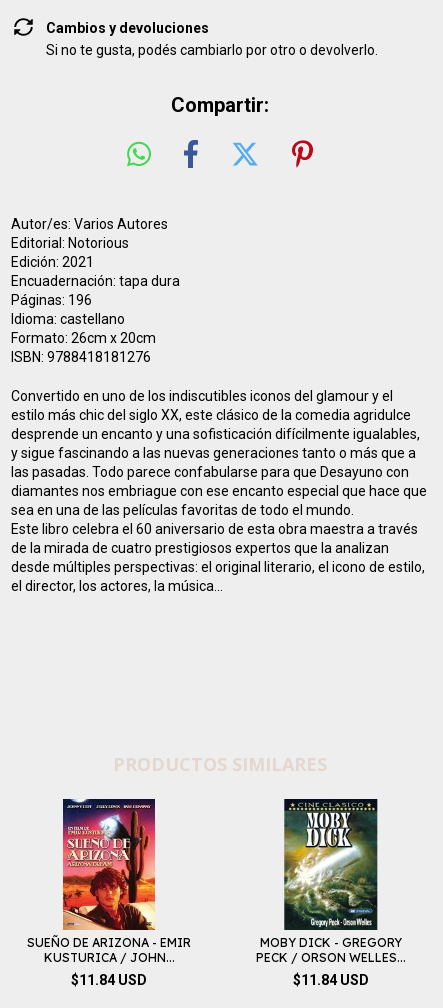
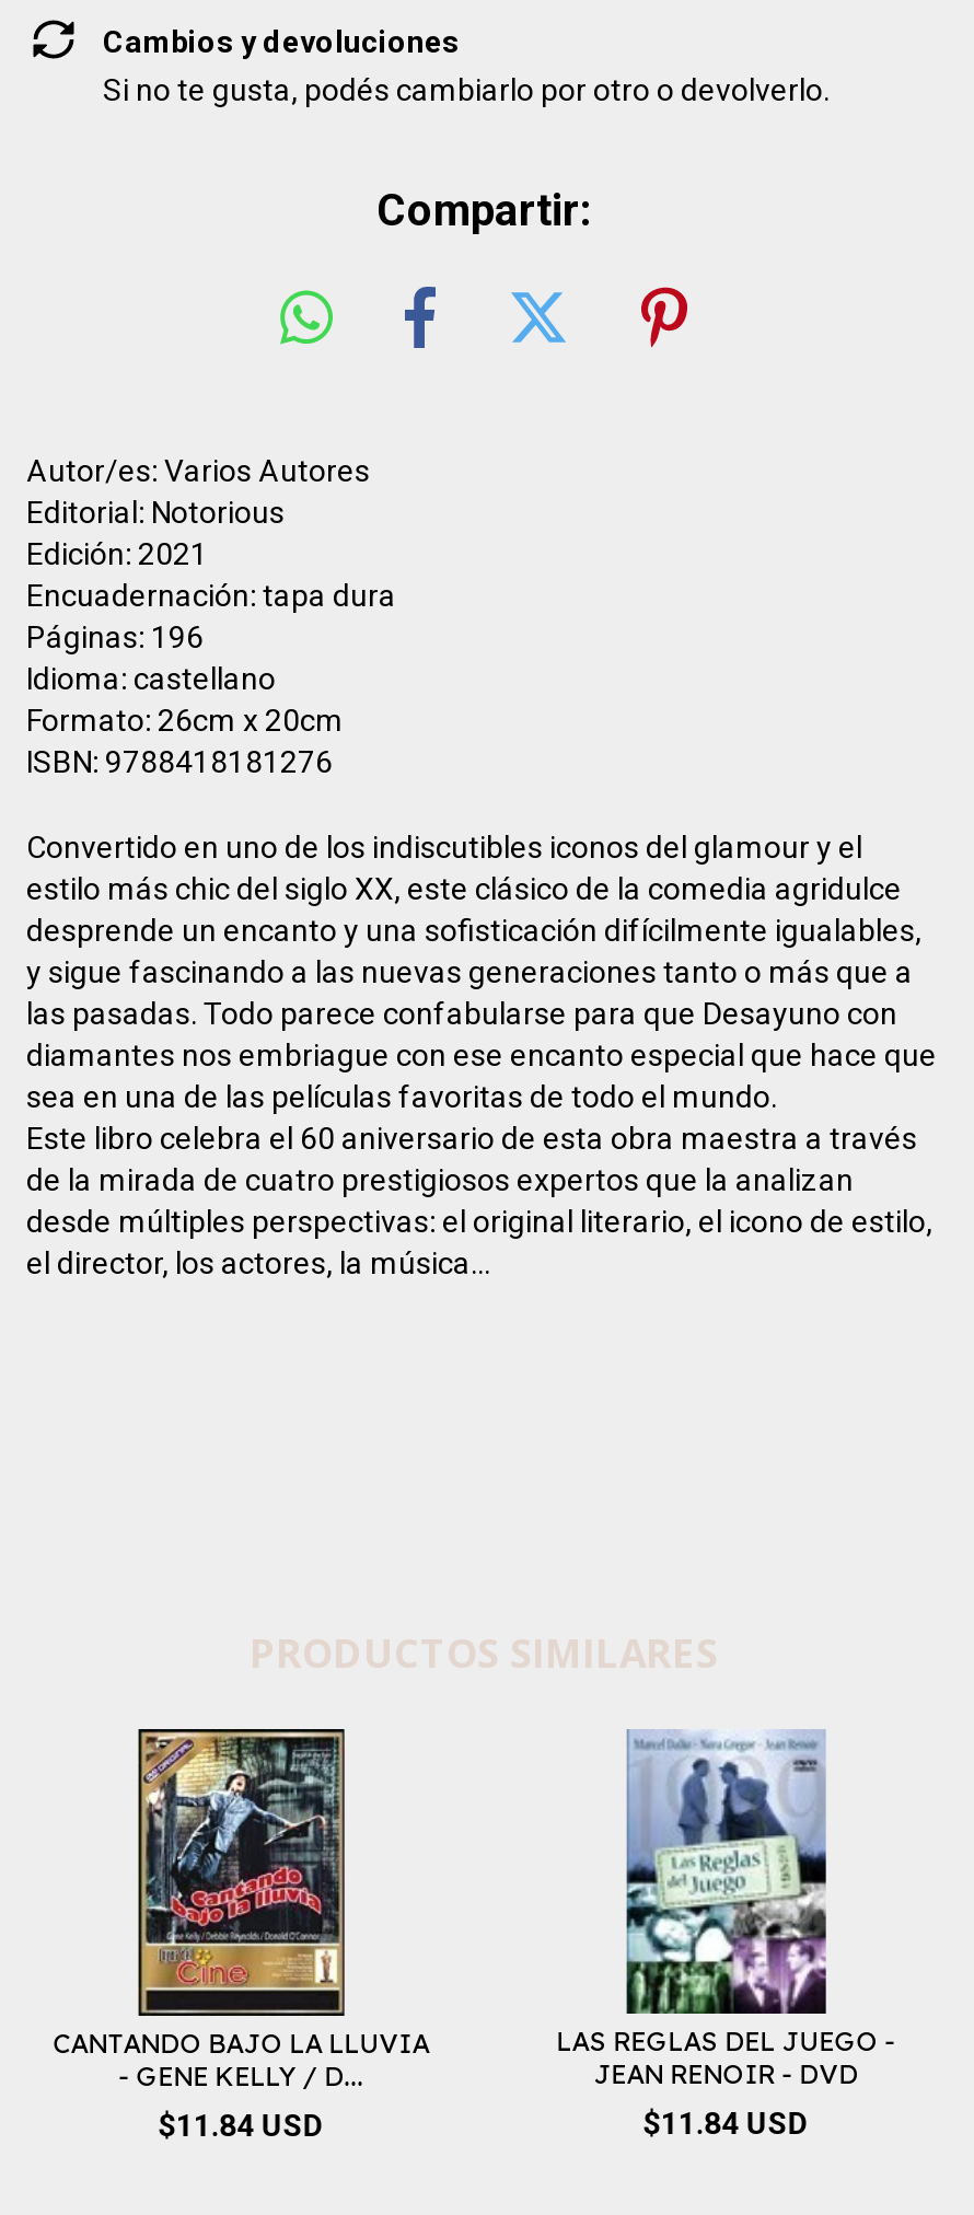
[27,798,191,964] [image] | SUEÑO DE ARIZONA - EMIR | KUSTURICA / JOHN... -> [53,1727,429,2094] [image] | CANTANDO BAJO LA LLUVIA | - GENE KELLY / D...
[256,798,406,965] [image] | MOBY DICK - GREGORY | PECK / ORSON WELLES... -> [556,1729,896,2090] [image] | LAS REGLAS DEL JUEGO - | JEAN RENOIR - DVD

